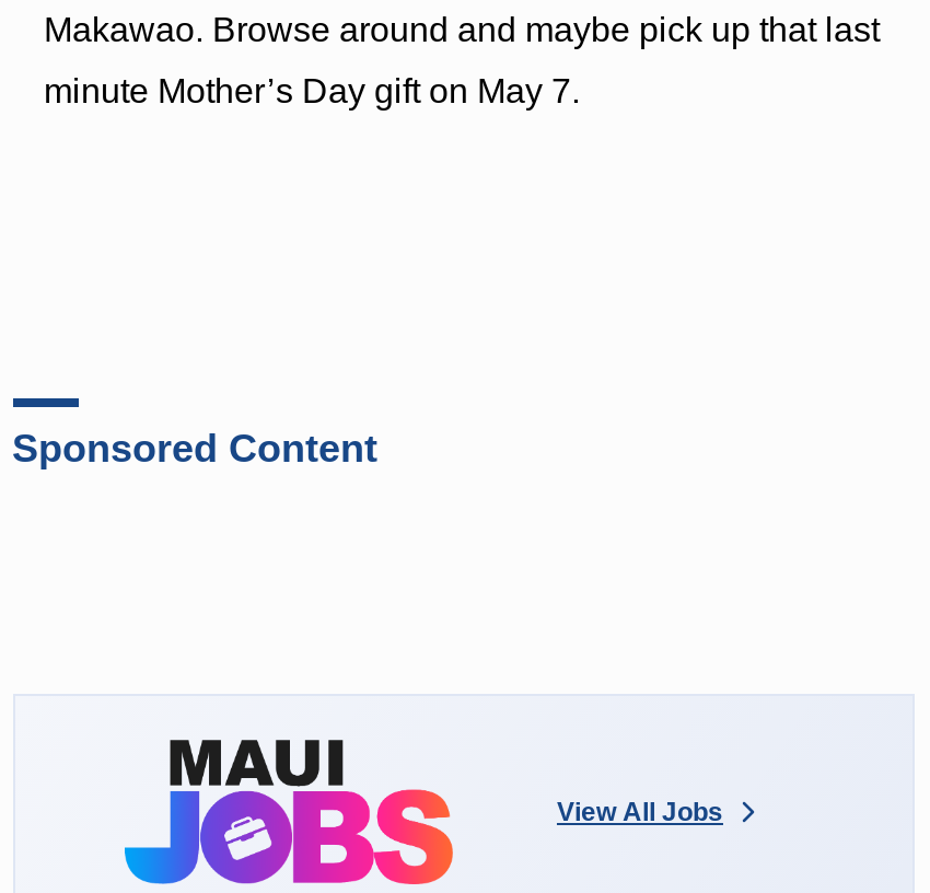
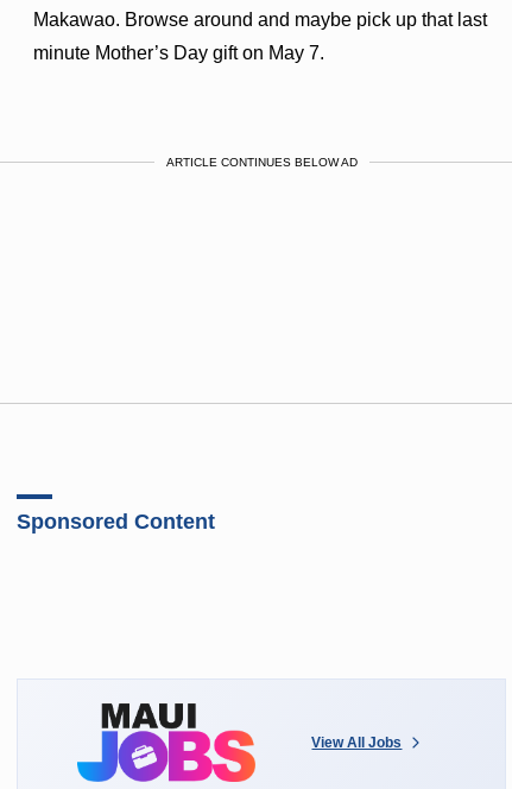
none -> [166,155,357,168] ARTICLE CONTINUES BELOW AD

